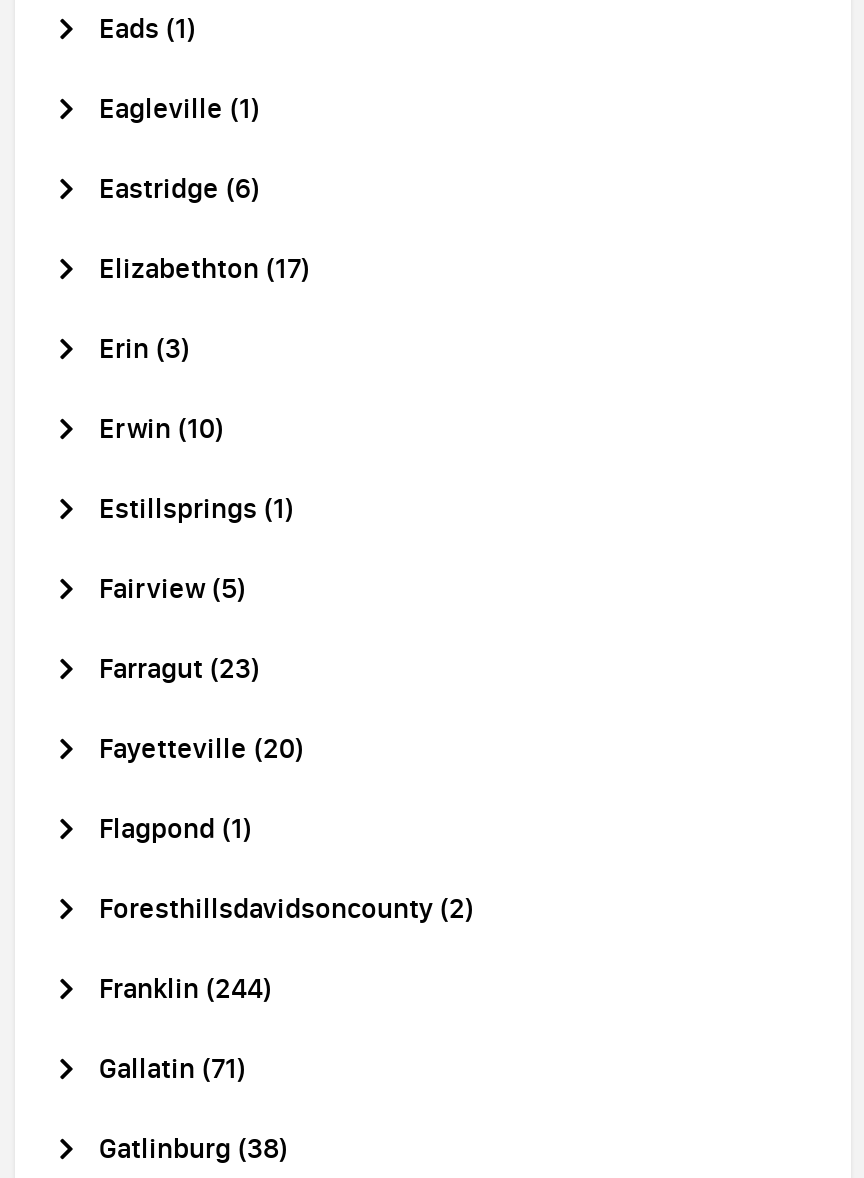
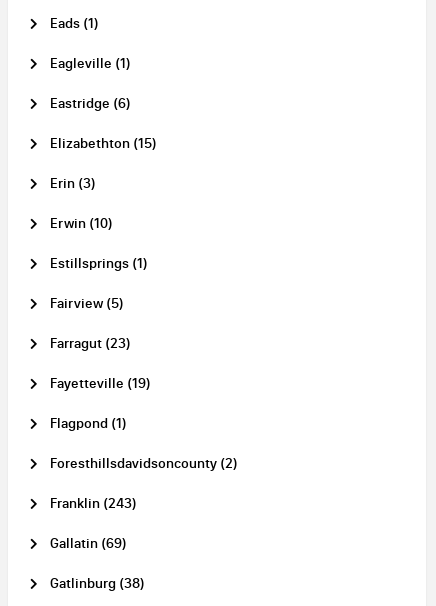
[99,250,311,286] Elizabethton (17) -> [50,134,157,152] Elizabethton (15)
[99,730,305,766] Fayetteville (20) -> [50,374,151,392] Fayetteville (19)
[99,970,273,1006] Franklin (244) -> [50,494,137,512] Franklin (243)
[99,1050,247,1086] Gallatin (71) -> [50,534,127,552] Gallatin (69)

